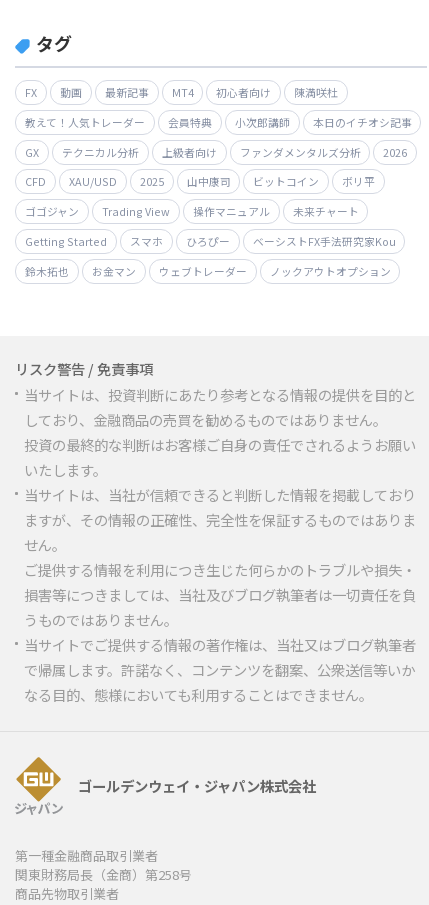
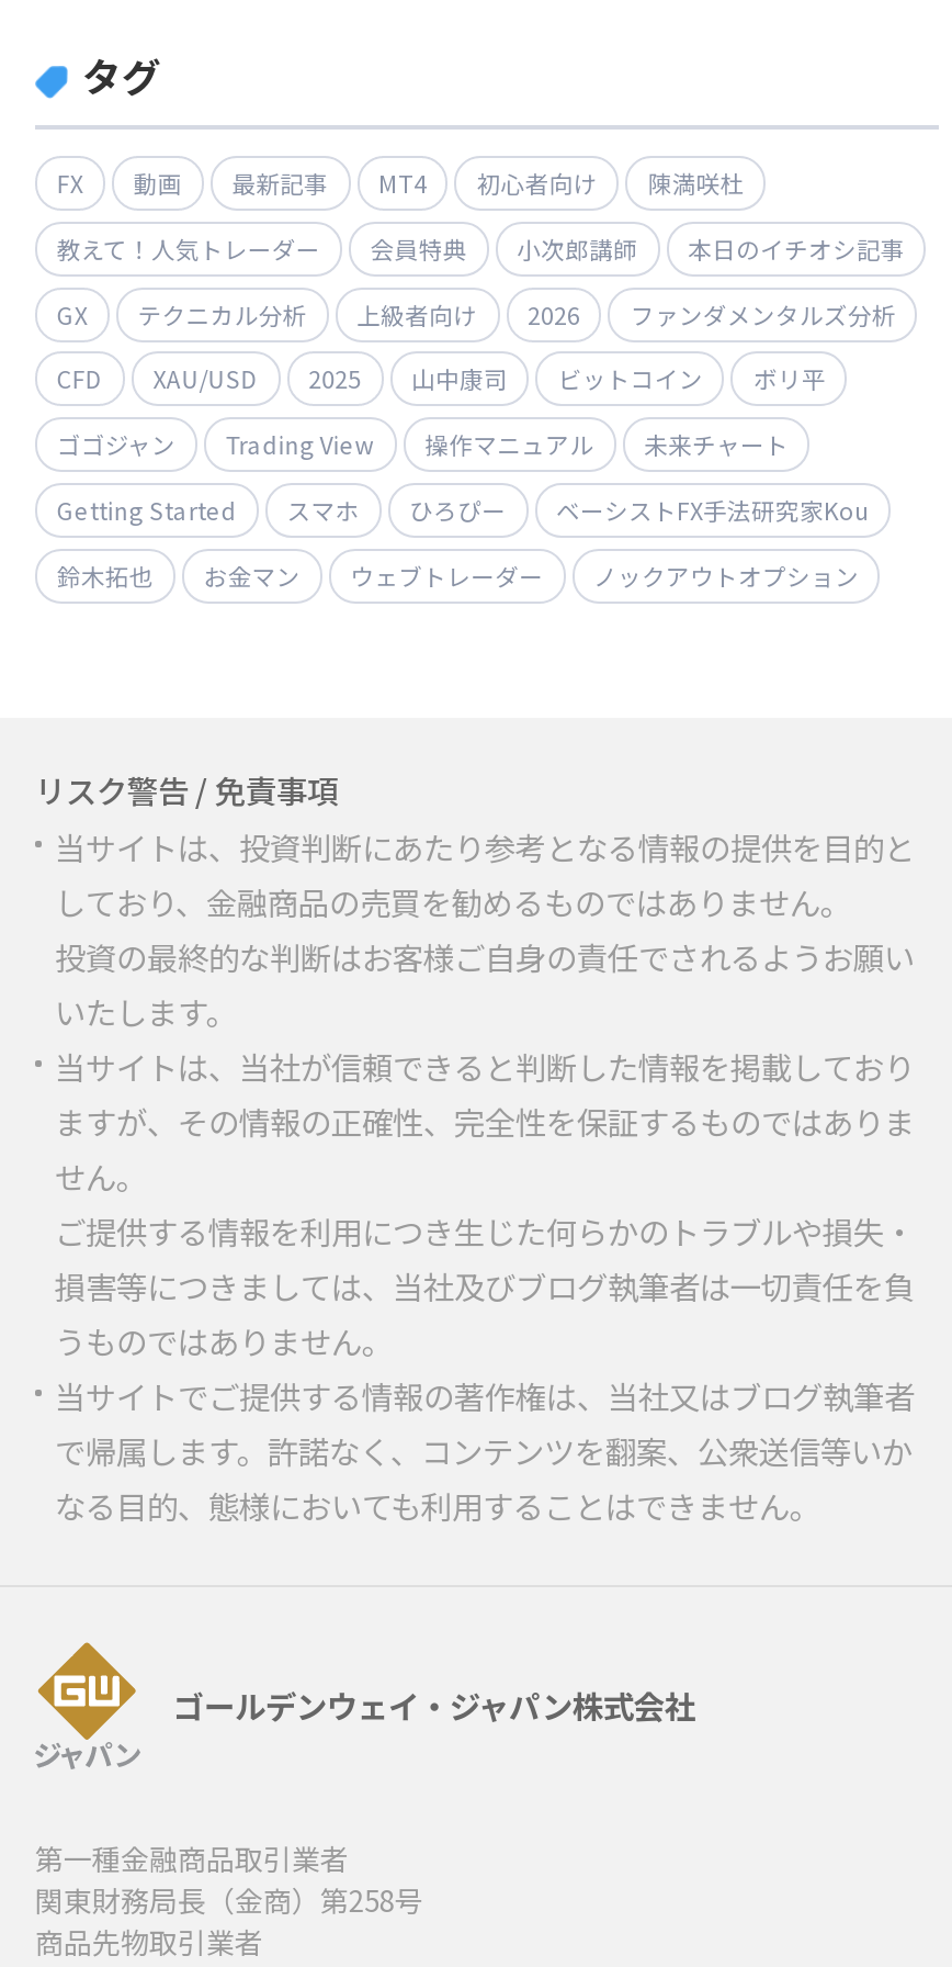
[383,145,407,160] 2026 -> none
none -> [528,298,580,331] 2026

